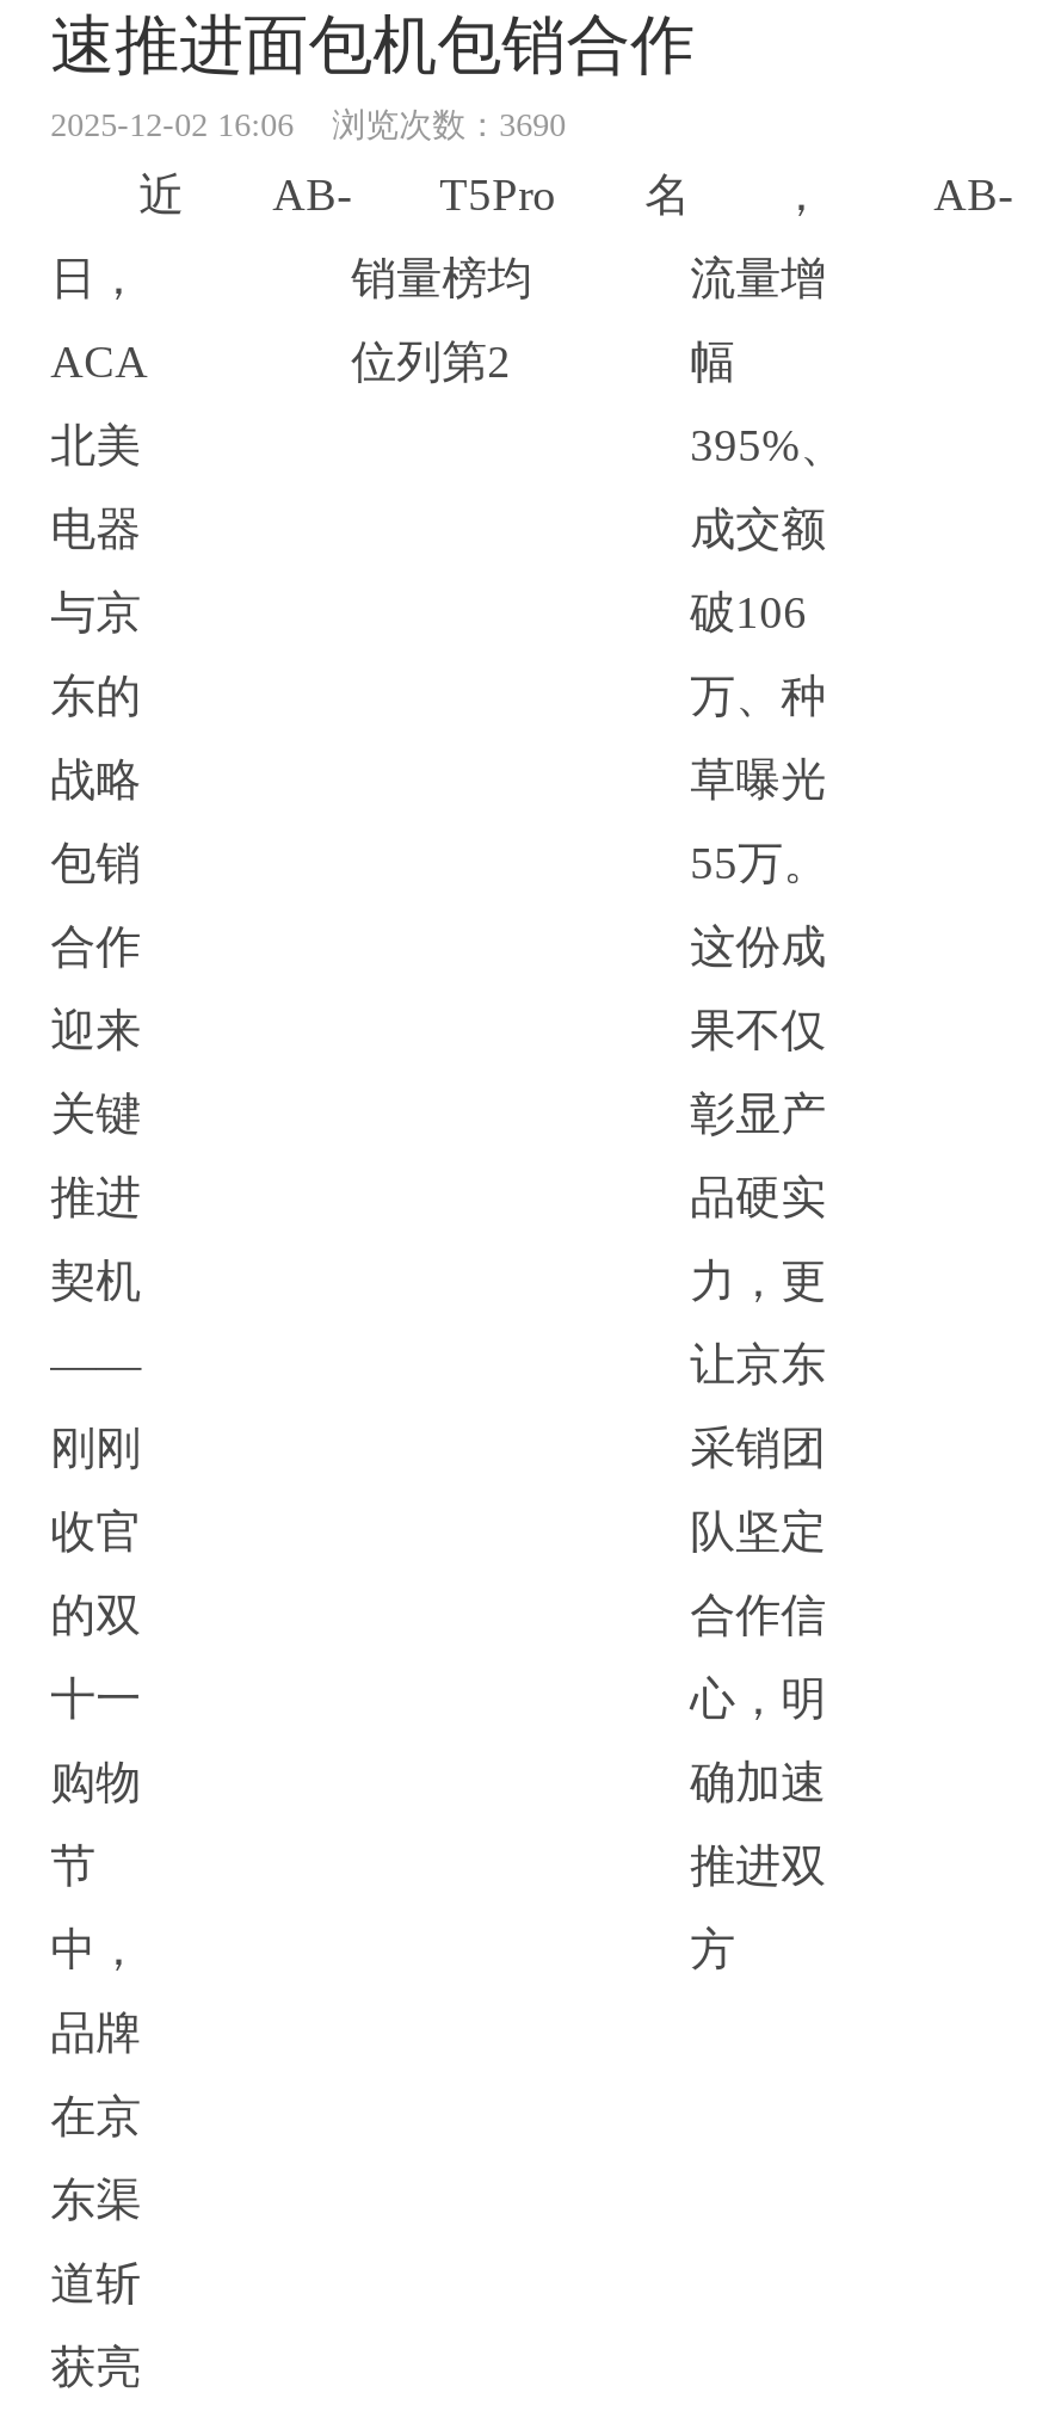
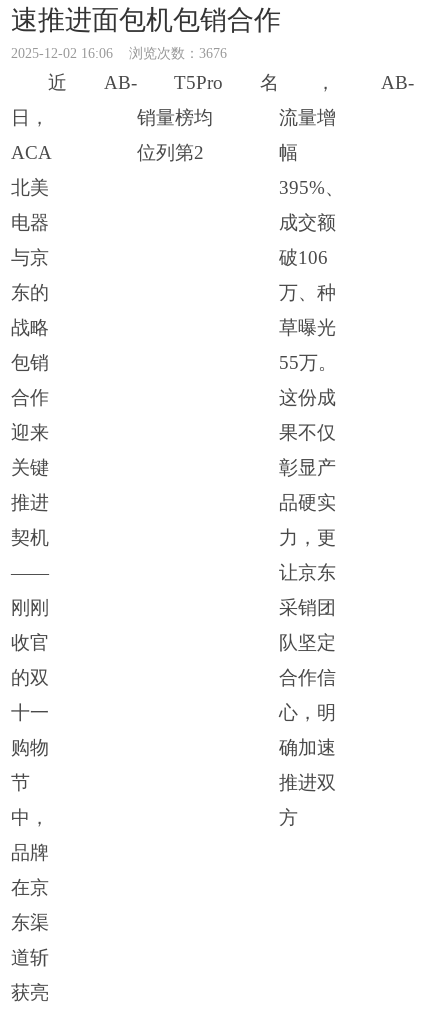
[50,108,566,144] 2025-12-02 16:06 浏览次数：3690 -> [11,46,227,61] 2025-12-02 16:06 浏览次数：3676

